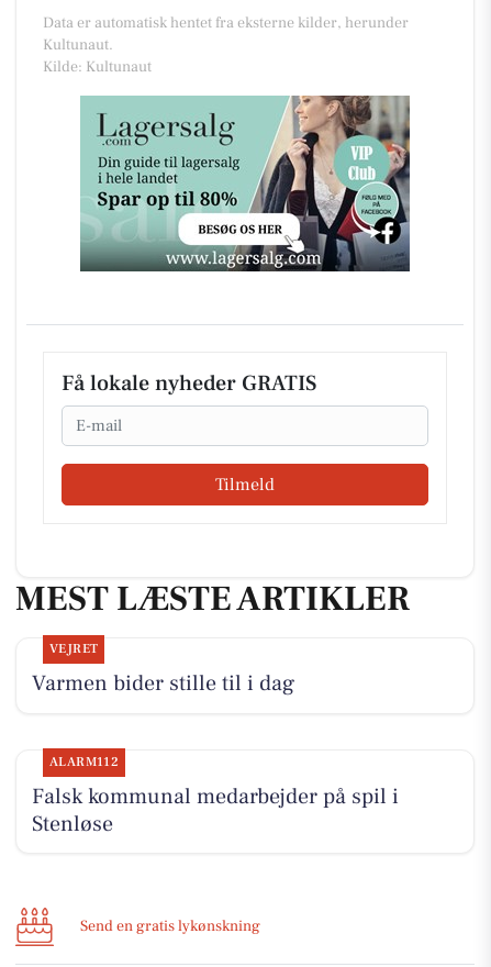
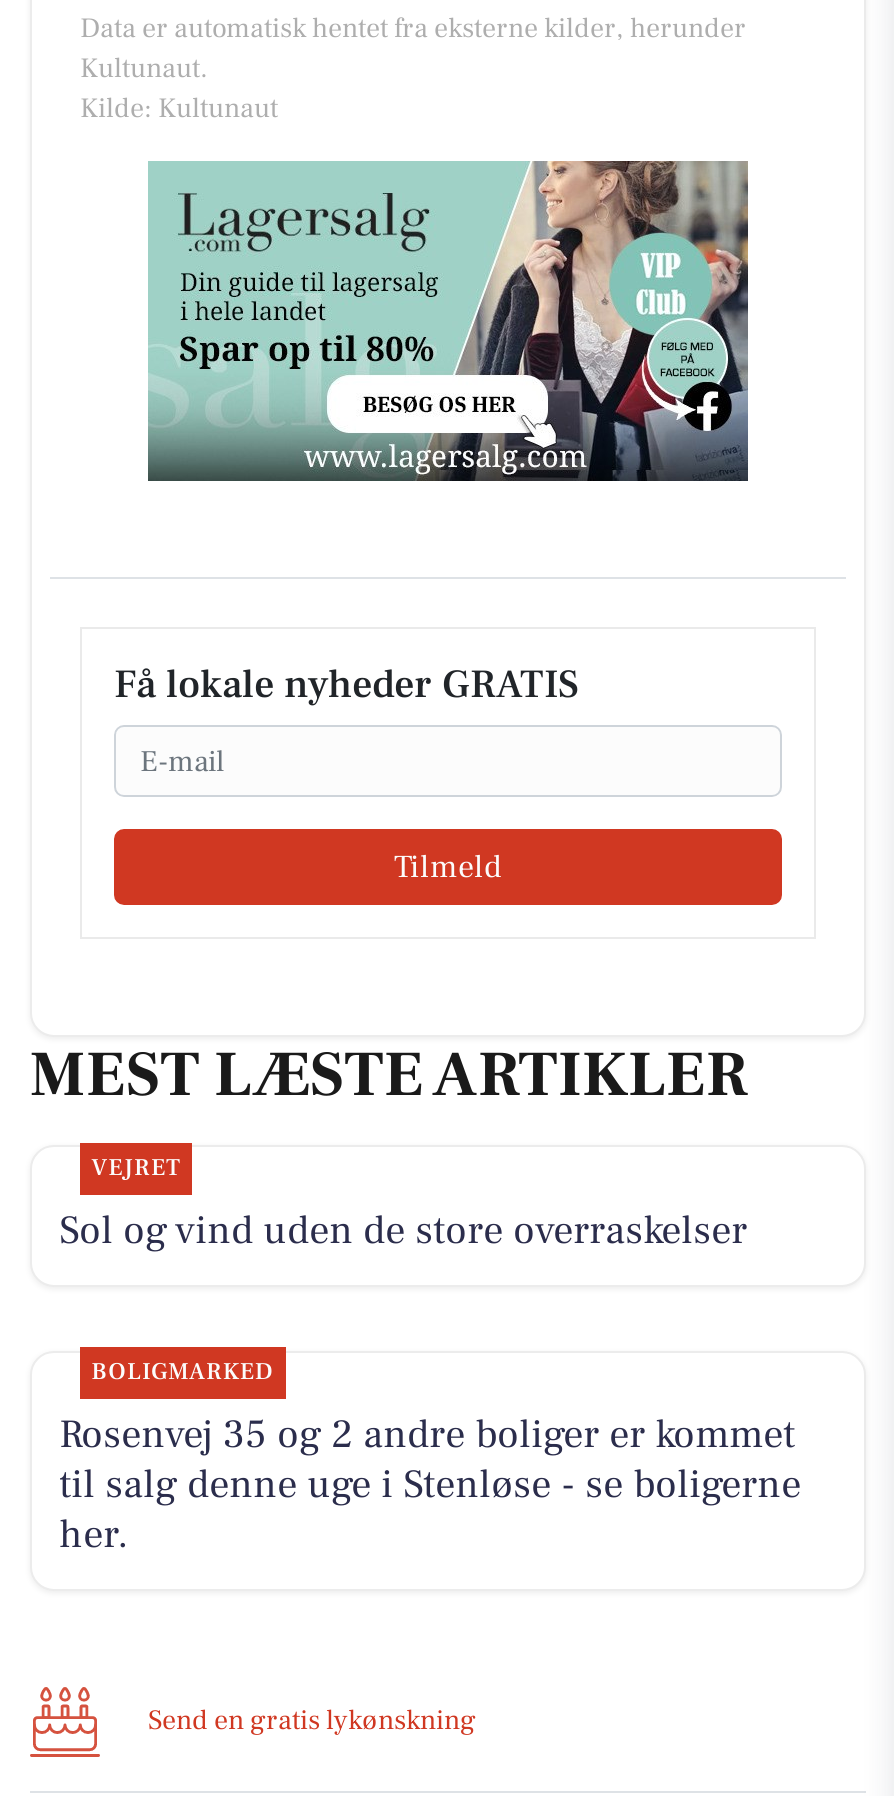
[31,670,294,698] Varmen bider stille til i dag -> [59,1205,747,1257] Sol og vind uden de store overraskelser
[31,753,398,838] ALARM112 | Falsk kommunal medarbejder på spil i | Stenløse -> [59,1357,801,1561] BOLIGMARKED | Rosenvej 35 og 2 andre boliger er kommet | til salg denne uge i Stenløse - se boligerne | her.

